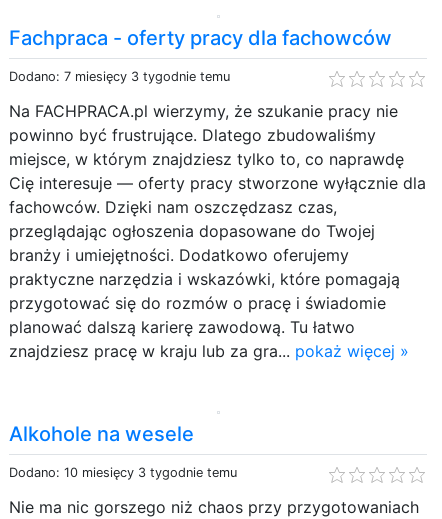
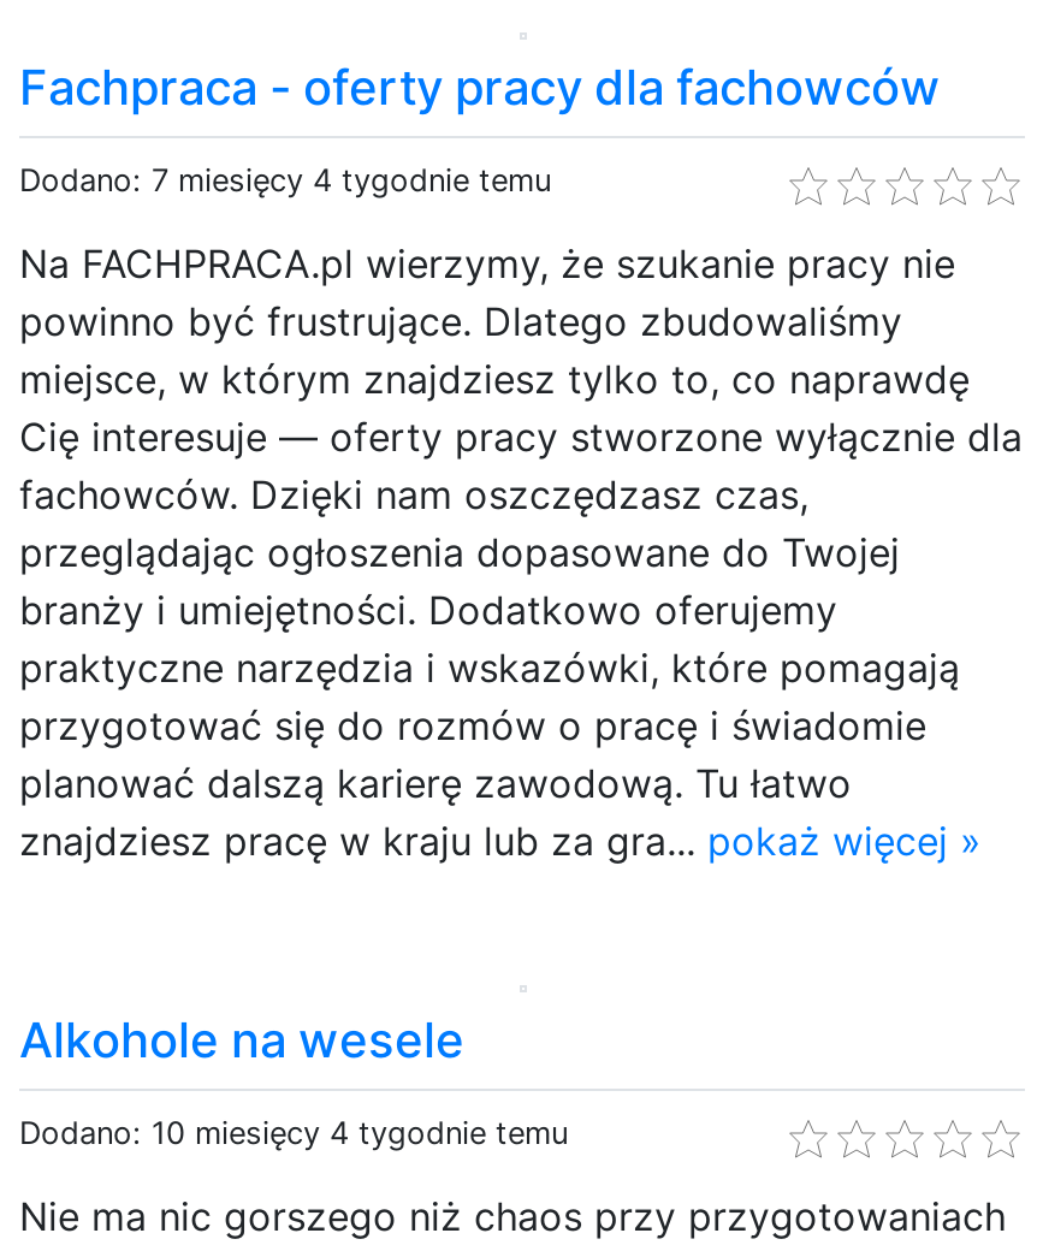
[9,69,230,84] Dodano: 7 miesięcy 3 tygodnie temu -> [19,161,551,198] Dodano: 7 miesięcy 4 tygodnie temu
[9,465,237,480] Dodano: 10 miesięcy 3 tygodnie temu -> [19,1114,568,1150] Dodano: 10 miesięcy 4 tygodnie temu

